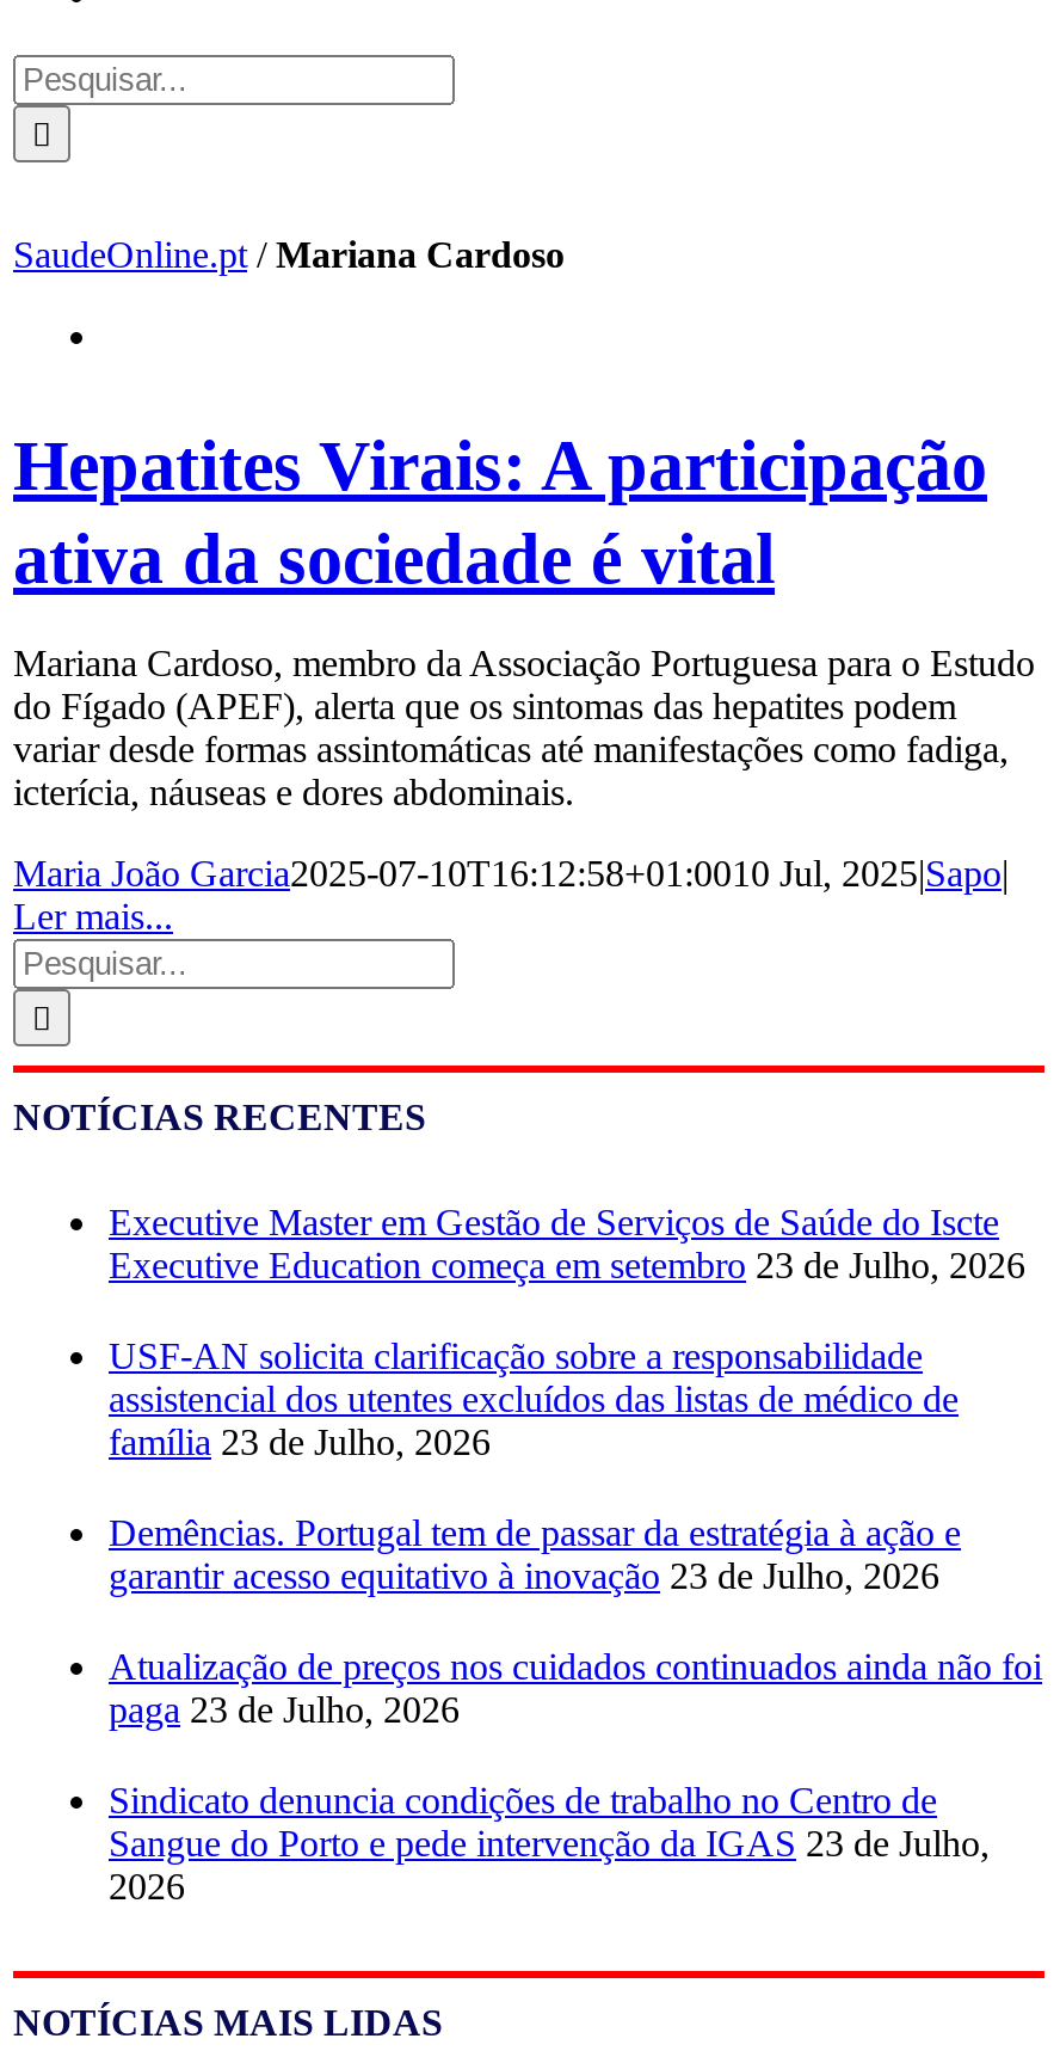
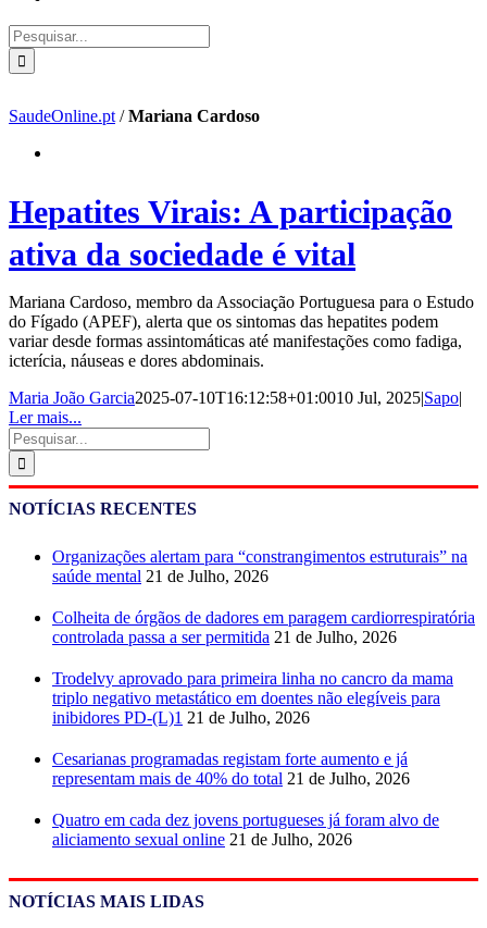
[109,1201,1025,1285] Executive Master em Gestão de Serviços de Saúde do Iscte | Executive Education começa em setembro 23 de Julho, 2026 -> [52,547,467,585] Organizações alertam para “constrangimentos estruturais” na | saúde mental 21 de Julho, 2026
[109,1335,959,1462] USF-AN solicita clarificação sobre a responsabilidade | assistencial dos utentes excluídos das listas de médico de | família 23 de Julho, 2026 -> [52,608,475,646] Colheita de órgãos de dadores em paragem cardiorrespiratória | controlada passa a ser permitida 21 de Julho, 2026
[109,1512,961,1596] Demências. Portugal tem de passar da estratégia à ação e | garantir acesso equitativo à inovação 23 de Julho, 2026 -> [52,669,453,727] Trodelvy aprovado para primeira linha no cancro da mama | triplo negativo metastático em doentes não elegíveis para | inibidores PD-(L)1 21 de Julho, 2026
[109,1646,1042,1729] Atualização de preços nos cuidados continuados ainda não foi | paga 23 de Julho, 2026 -> [52,749,410,788] Cesarianas programadas registam forte aumento e já | representam mais de 40% do total 21 de Julho, 2026
[109,1780,990,1906] Sindicato denuncia condições de trabalho no Centro de | Sangue do Porto e pede intervenção da IGAS 23 de Julho, | 2026 -> [52,810,439,848] Quatro em cada dez jovens portugueses já foram alvo de | aliciamento sexual online 21 de Julho, 2026

